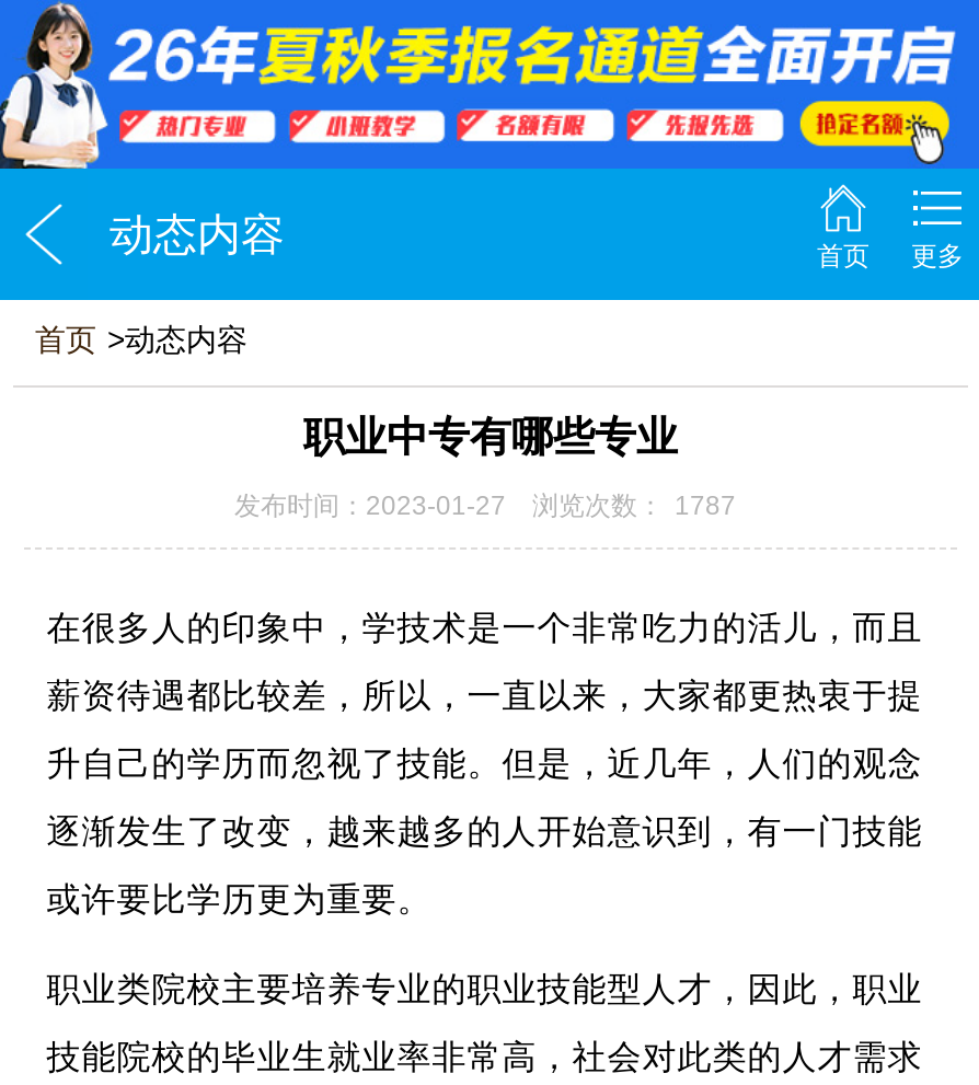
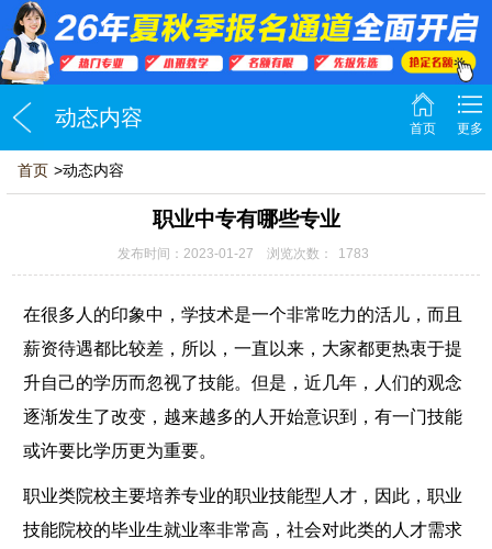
[234,490,736,521] 发布时间：2023-01-27 浏览次数： 1787 -> [118,246,369,261] 发布时间：2023-01-27 浏览次数： 1783

